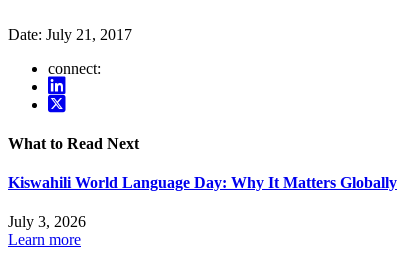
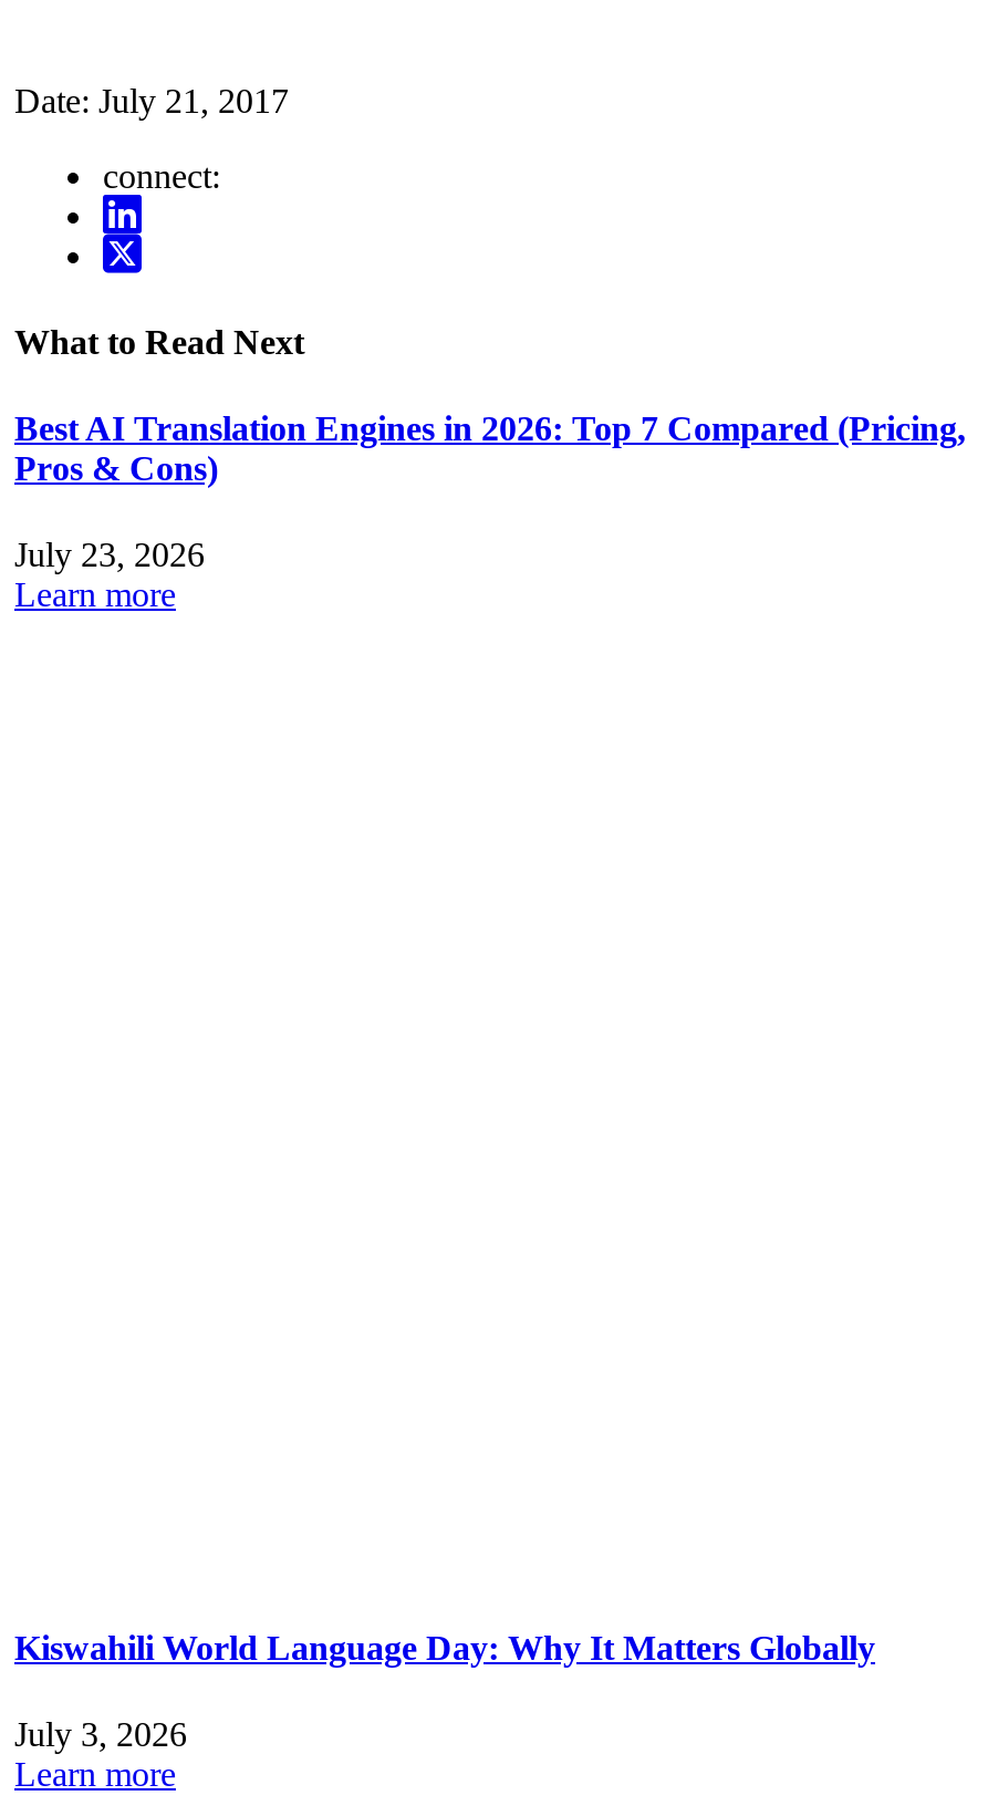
none -> [14,409,966,614] Best AI Translation Engines in 2026: Top 7 Compared (Pricing, | Pros & Cons) | July 23, 2026 | Learn more

